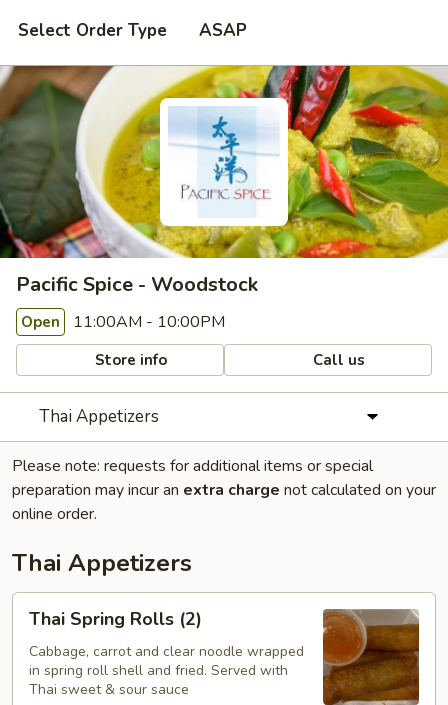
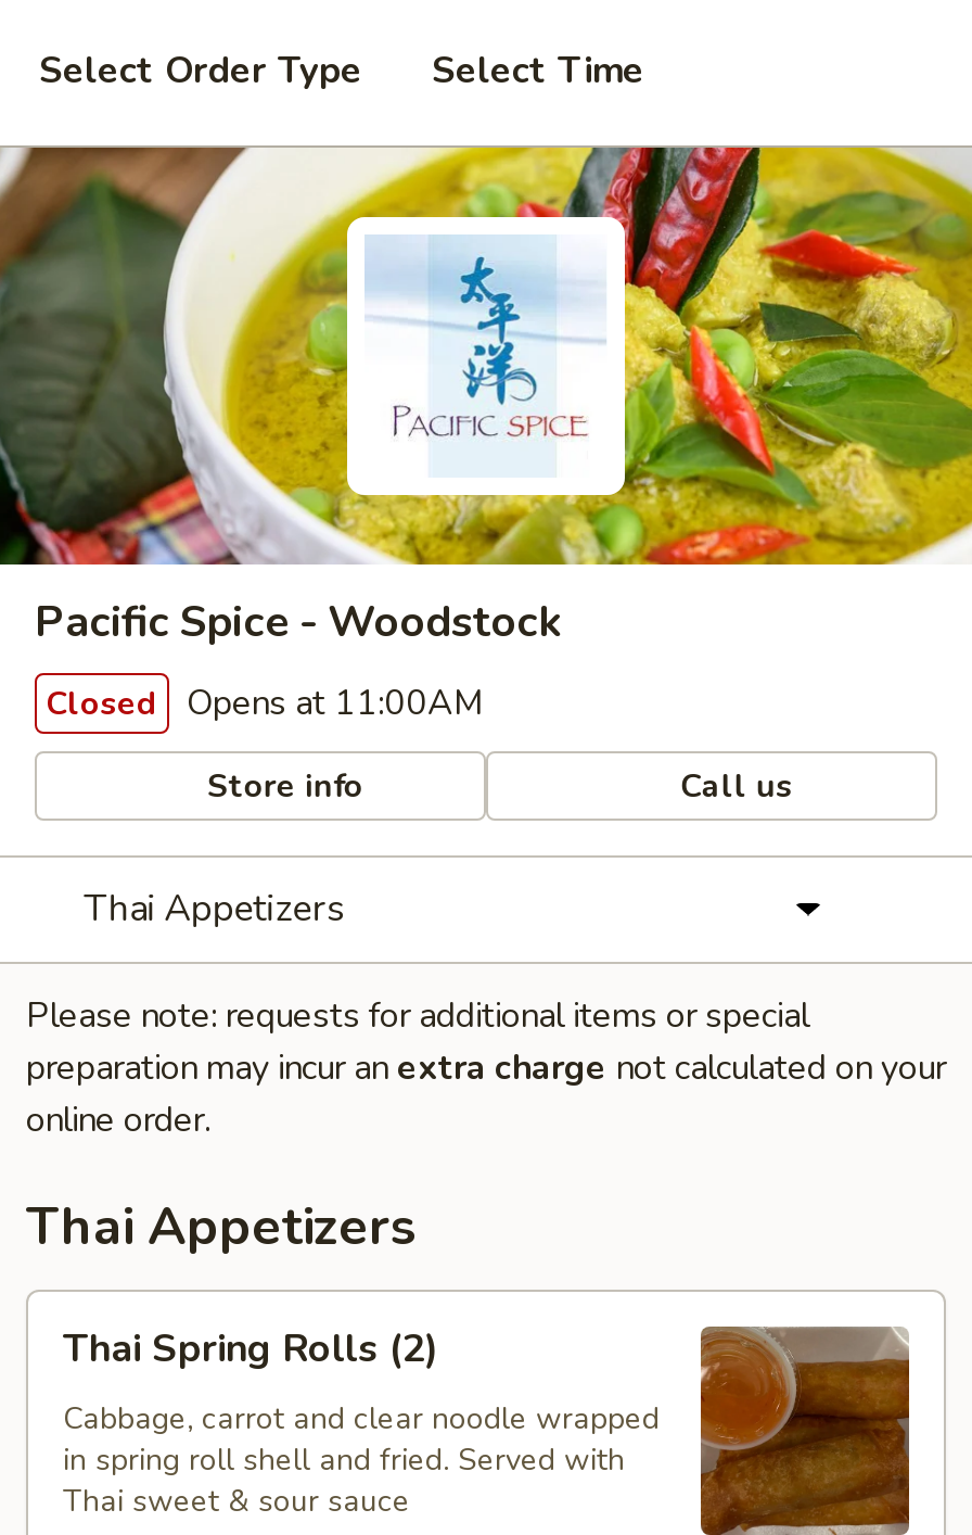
[199,19,247,42] ASAP -> [432,46,644,96] Select Time
[21,311,225,333] Open 11:00AM - 10:00PM -> [46,680,484,727] Closed Opens at 11:00AM

